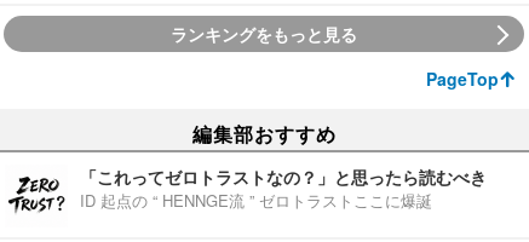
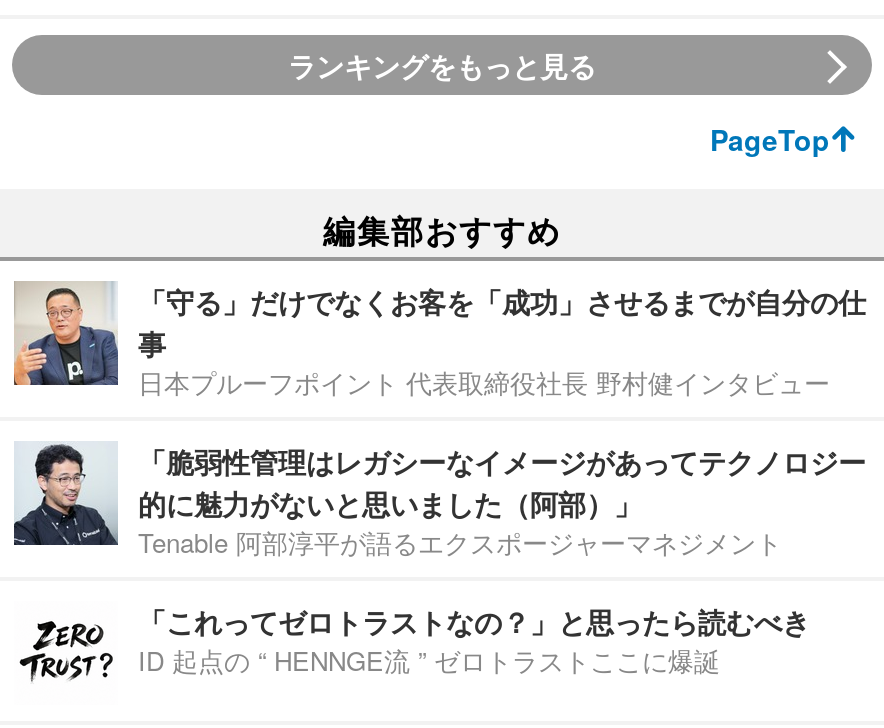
none -> [12,281,866,562] [image] | 「守る」だけでなくお客を「成功」させるまでが自分の仕 | 事 | 日本プルーフポイント 代表取締役社長 野村健インタビュー | 「脆弱性管理はレガシーなイメージがあってテクノロジー | 的に魅力がないと思いました（阿部）」 | Tenable 阿部淳平が語るエクスポージャーマネジメント
none -> [12,441,110,547] [image]

